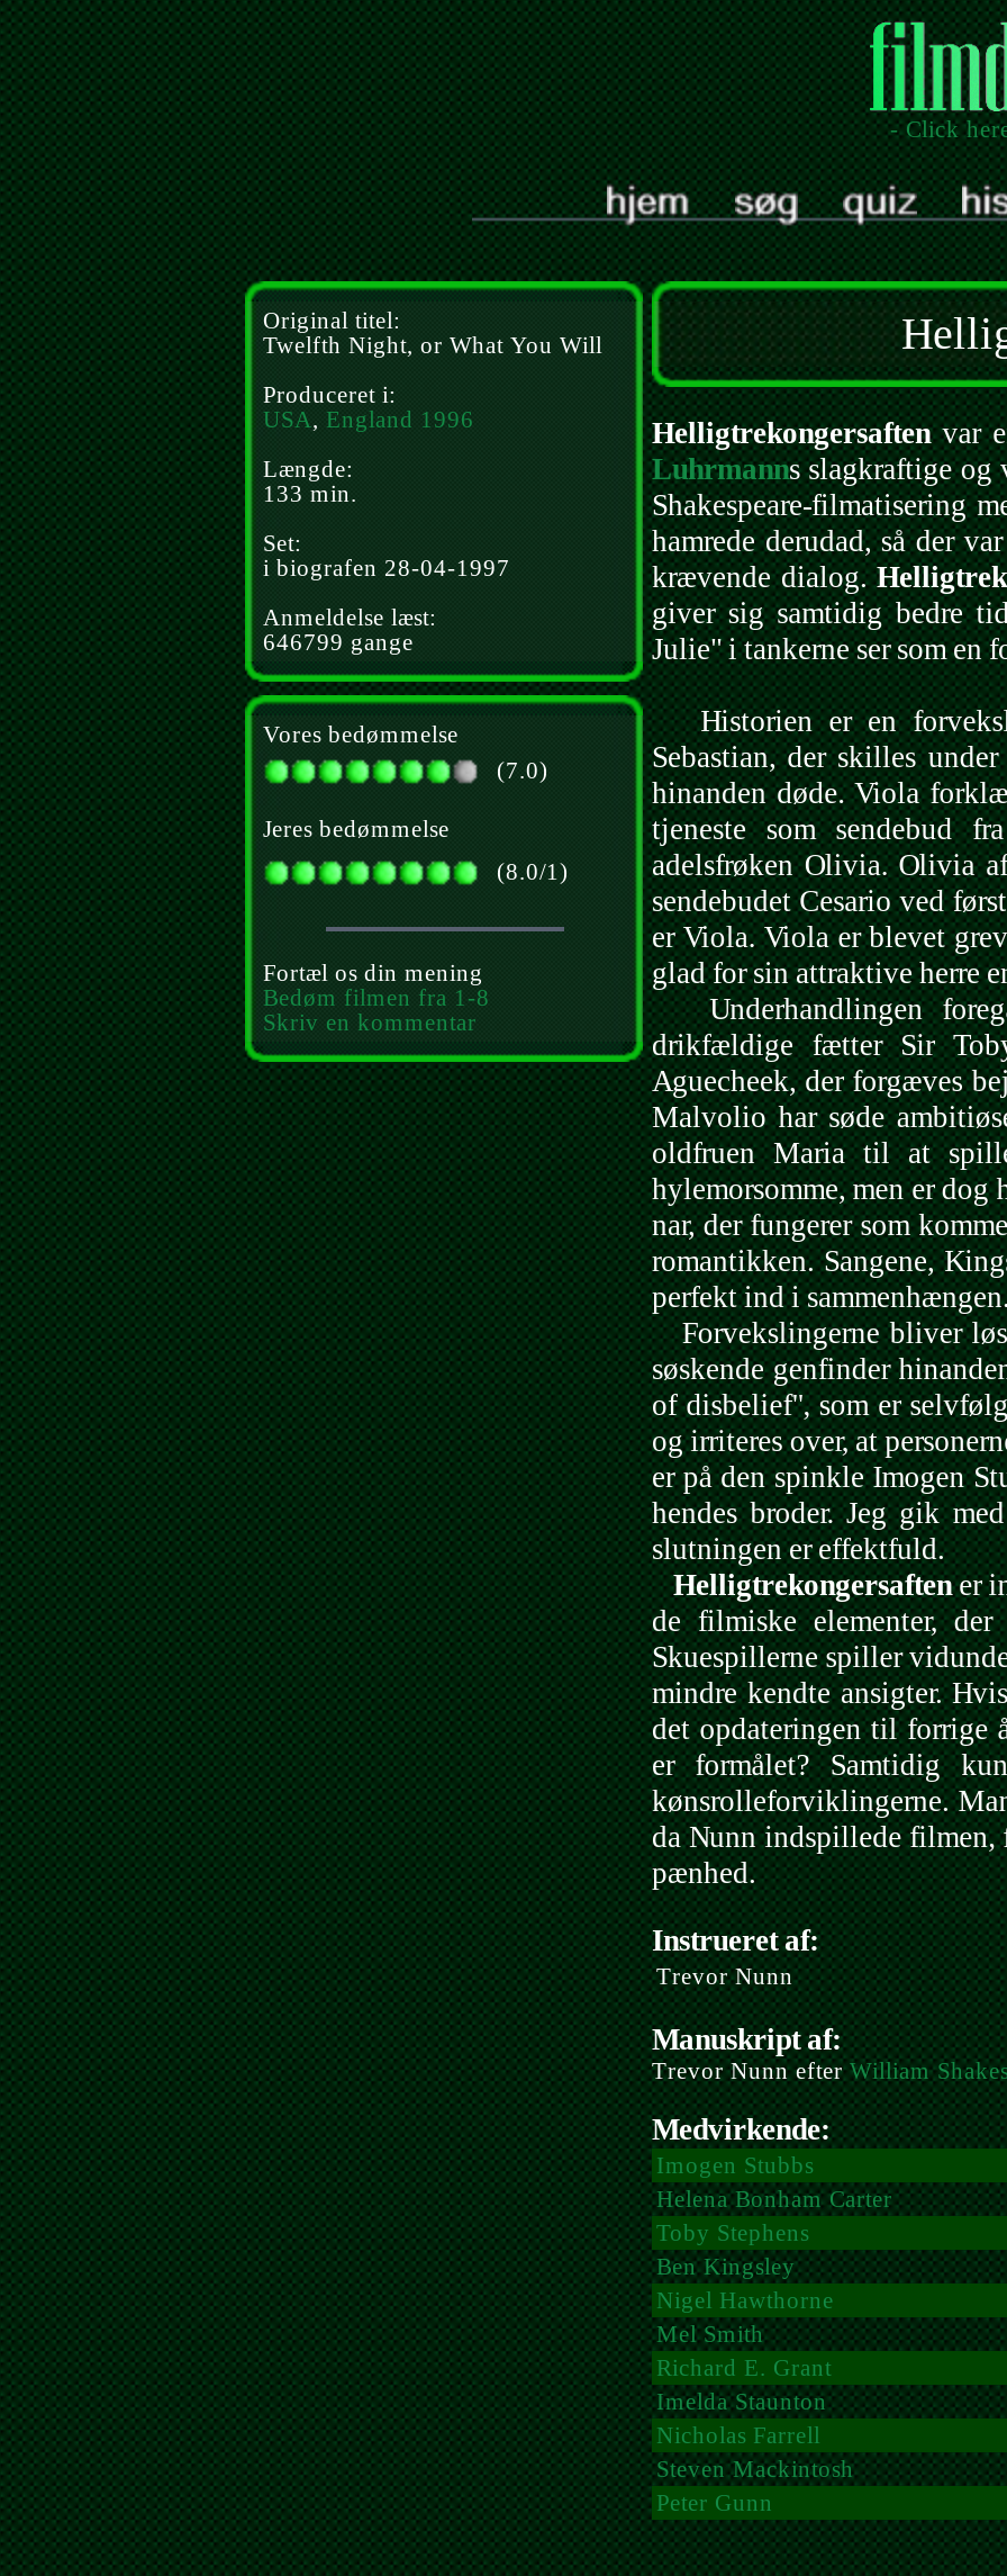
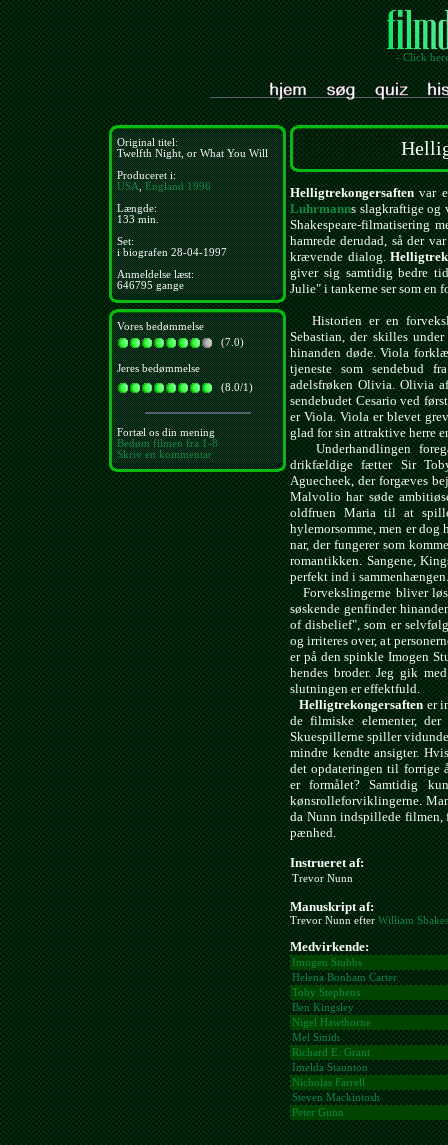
[263,630,414,655] 646799 gange -> [117,280,184,291] 646795 gange

